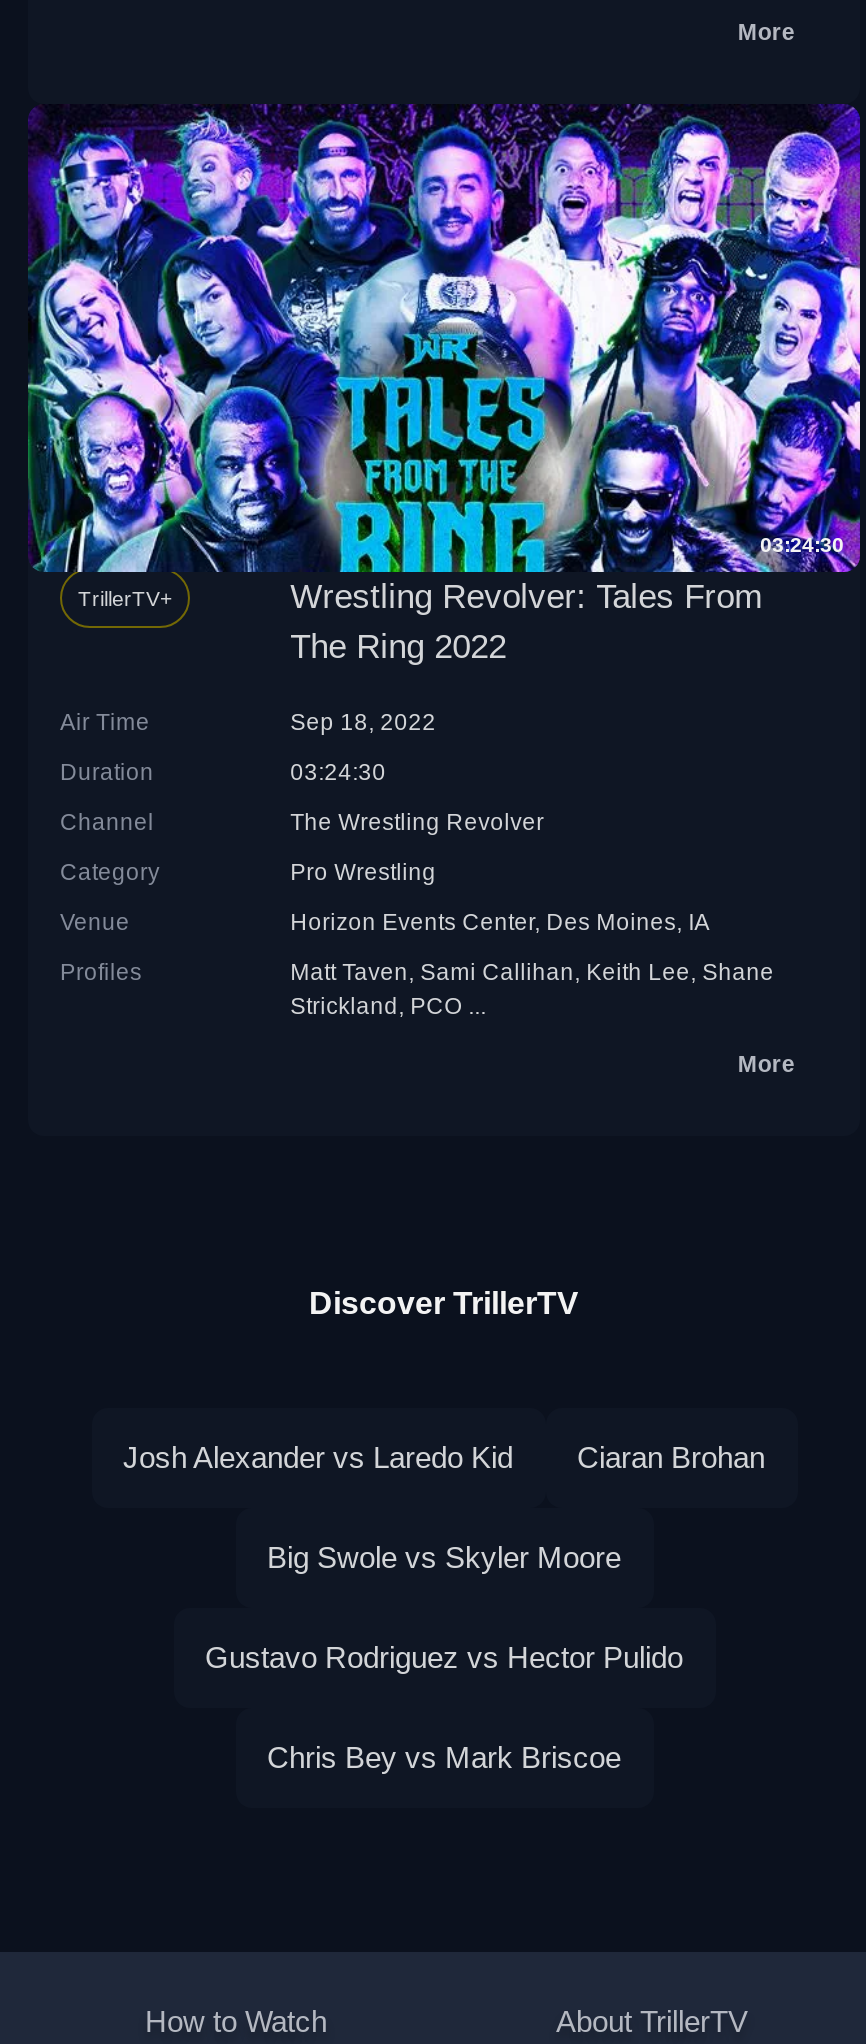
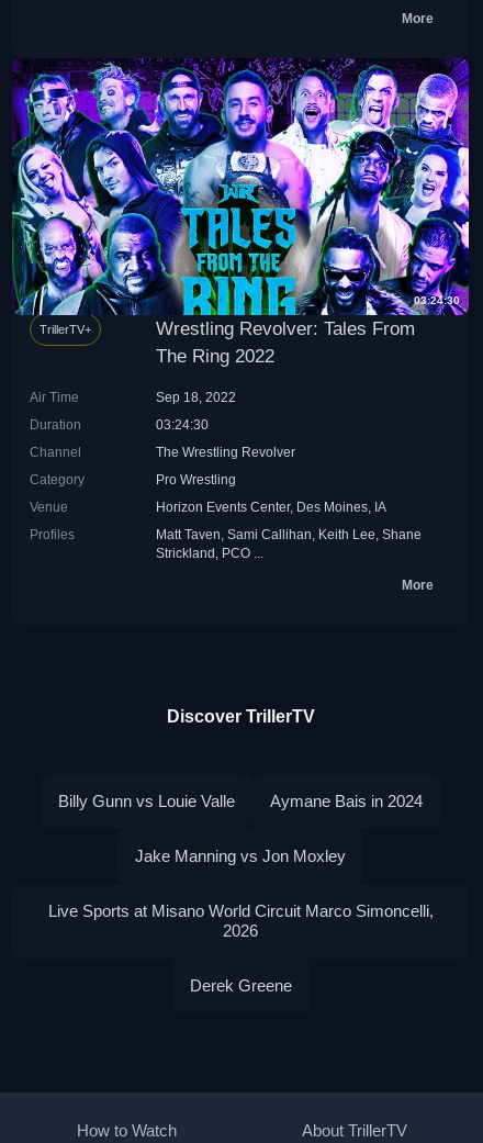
[123,1440,765,1474] Josh Alexander vs Laredo Kid | Ciaran Brohan -> [58,792,423,810] Billy Gunn vs Louie Valle | Aymane Bais in 2024
[267,1540,621,1574] Big Swole vs Skyler Moore -> [135,847,346,865] Jake Manning vs Jon Moxley
[205,1640,683,1674] Gustavo Rodriguez vs Hector Pulido -> [48,901,433,940] Live Sports at Misano World Circuit Marco Simoncelli, | 2026
[267,1740,621,1774] Chris Bey vs Mark Briscoe -> [189,976,291,995] Derek Greene

